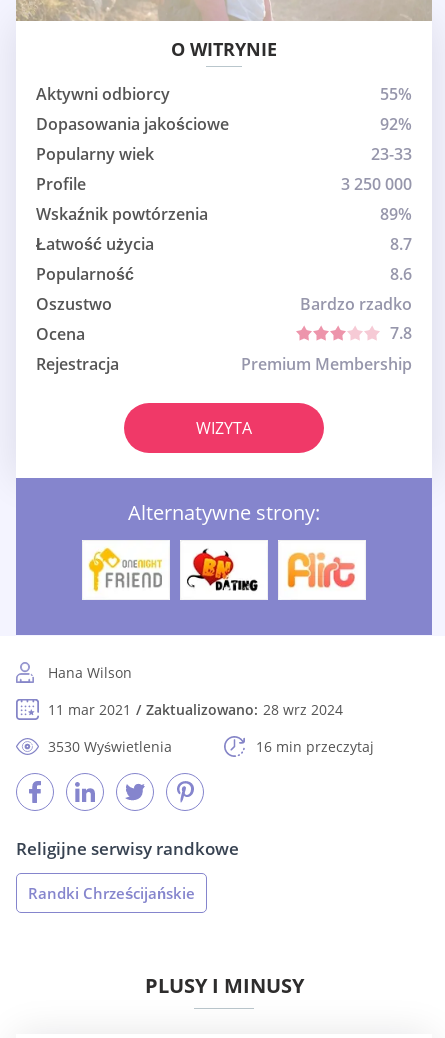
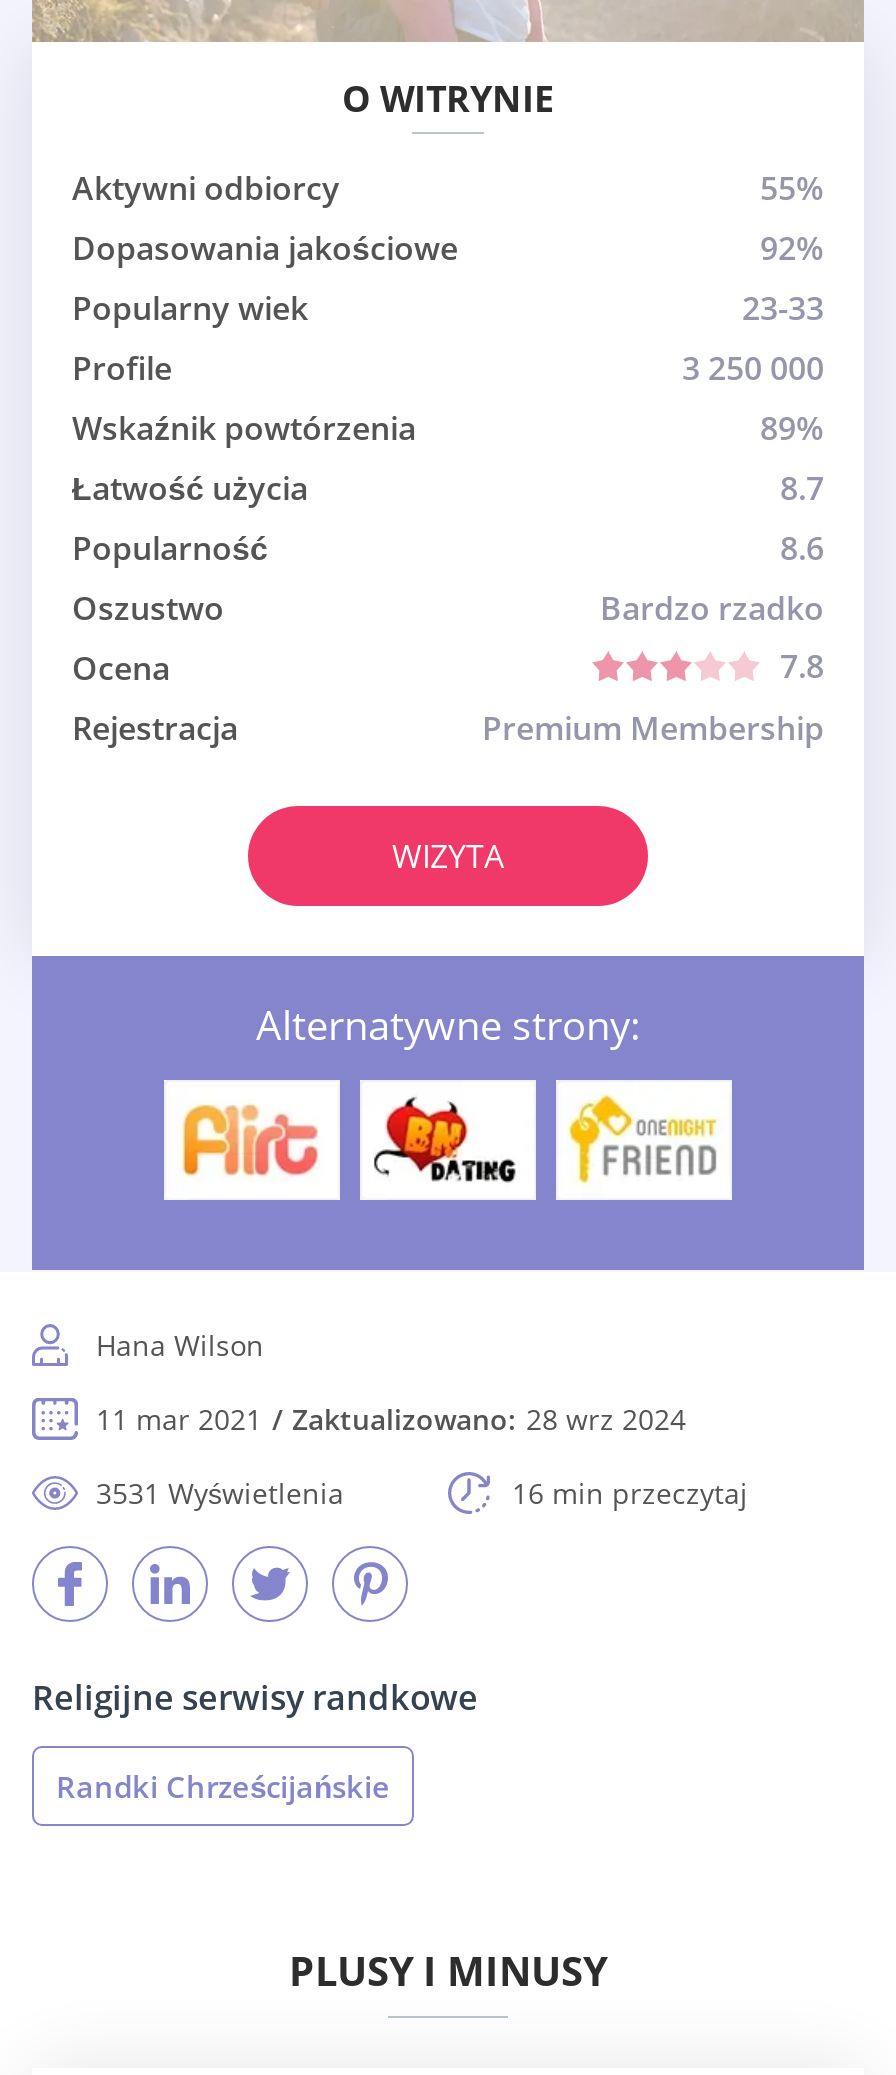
[88,547,163,593] [image] -> [178,1096,324,1182] [image]
[285,548,358,591] [image] -> [568,1094,718,1186] [image]
[48,737,172,756] 3530 Wyświetlenia -> [96,1474,344,1512] 3531 Wyświetlenia

